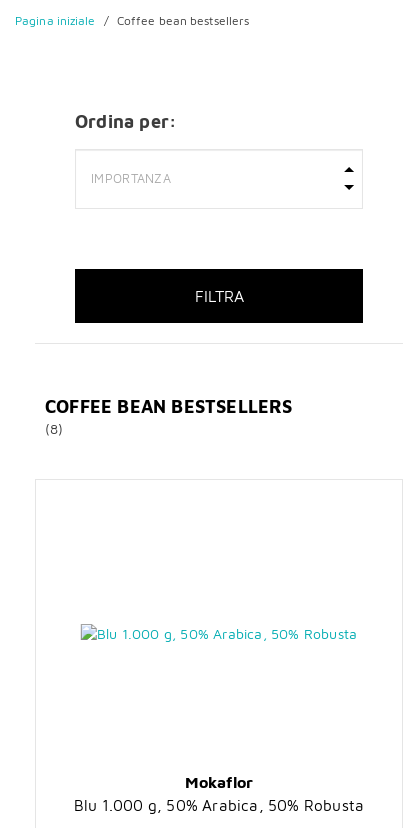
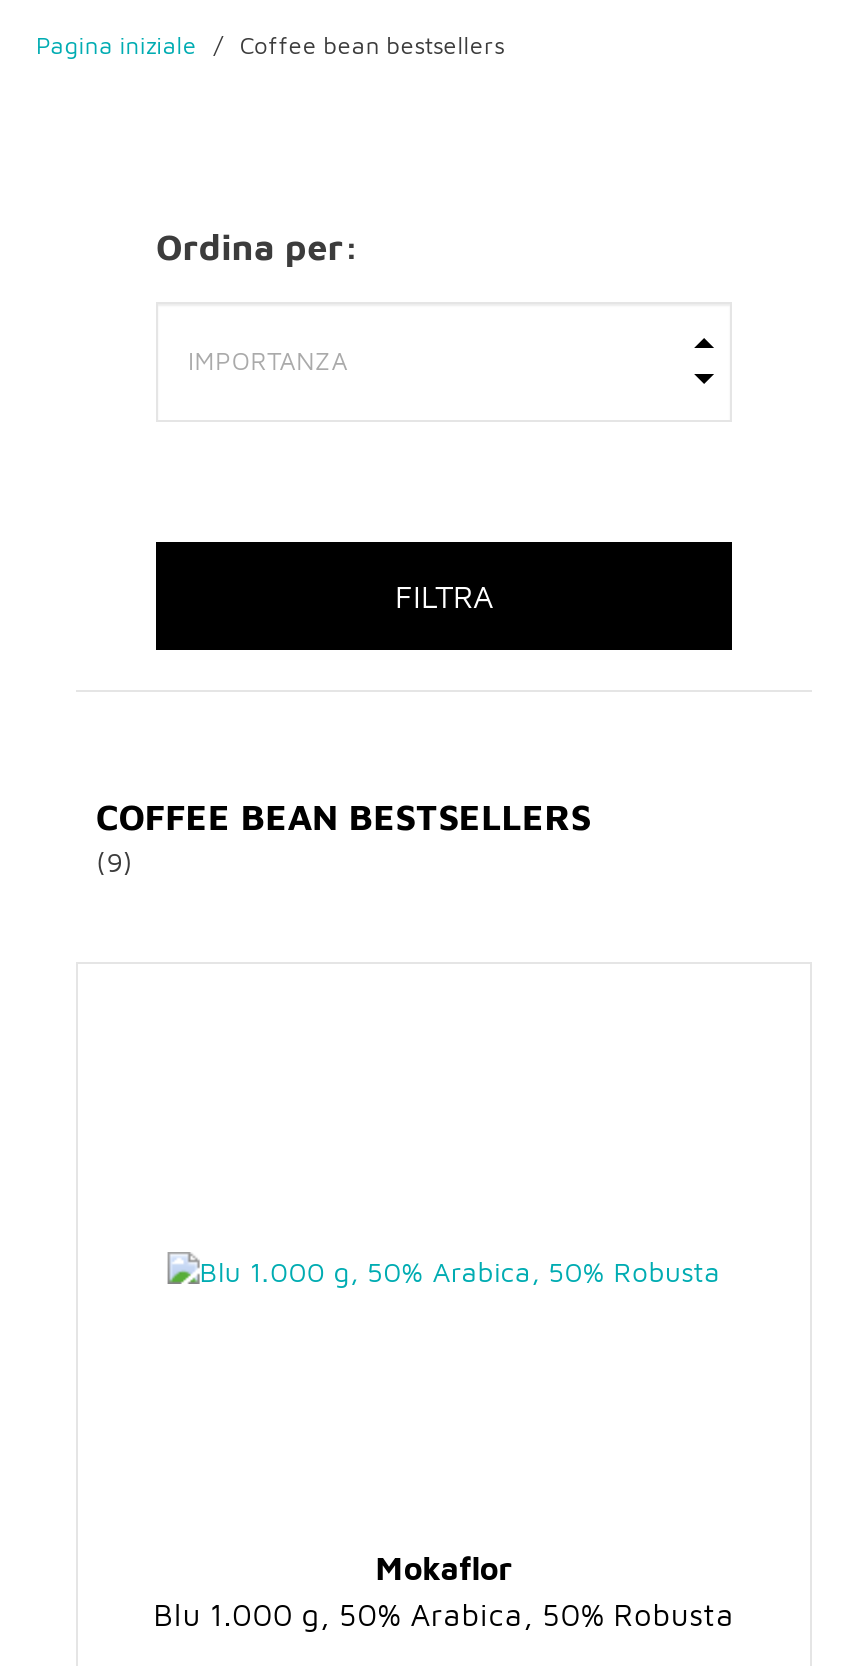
[45,420,64,437] (8) -> [96,844,133,878] (9)

